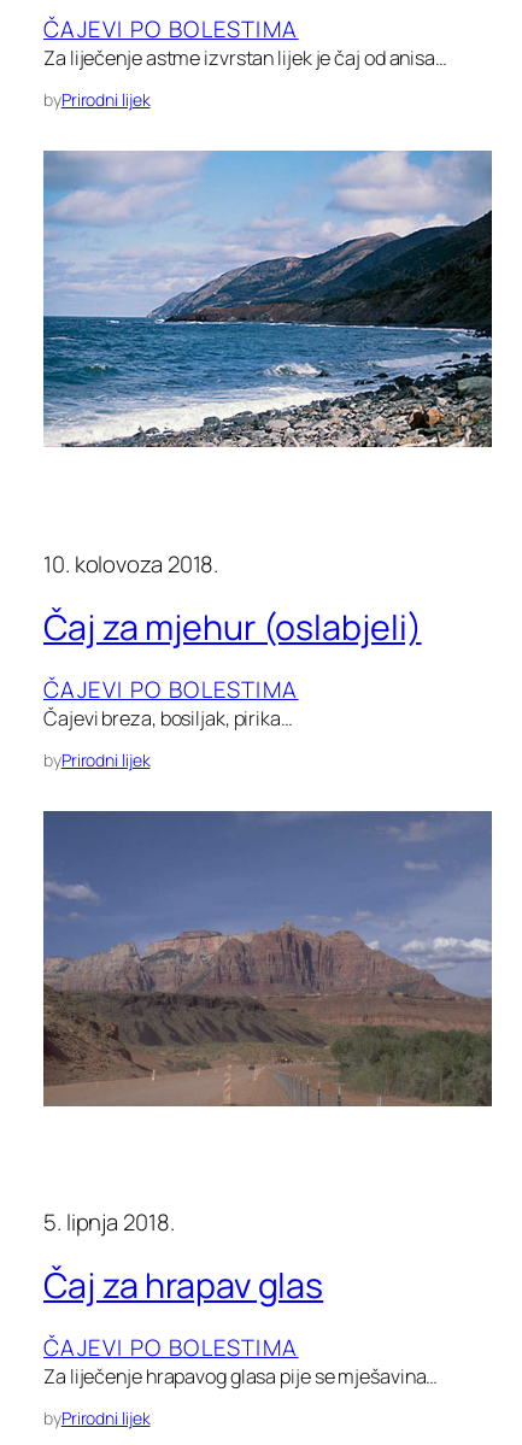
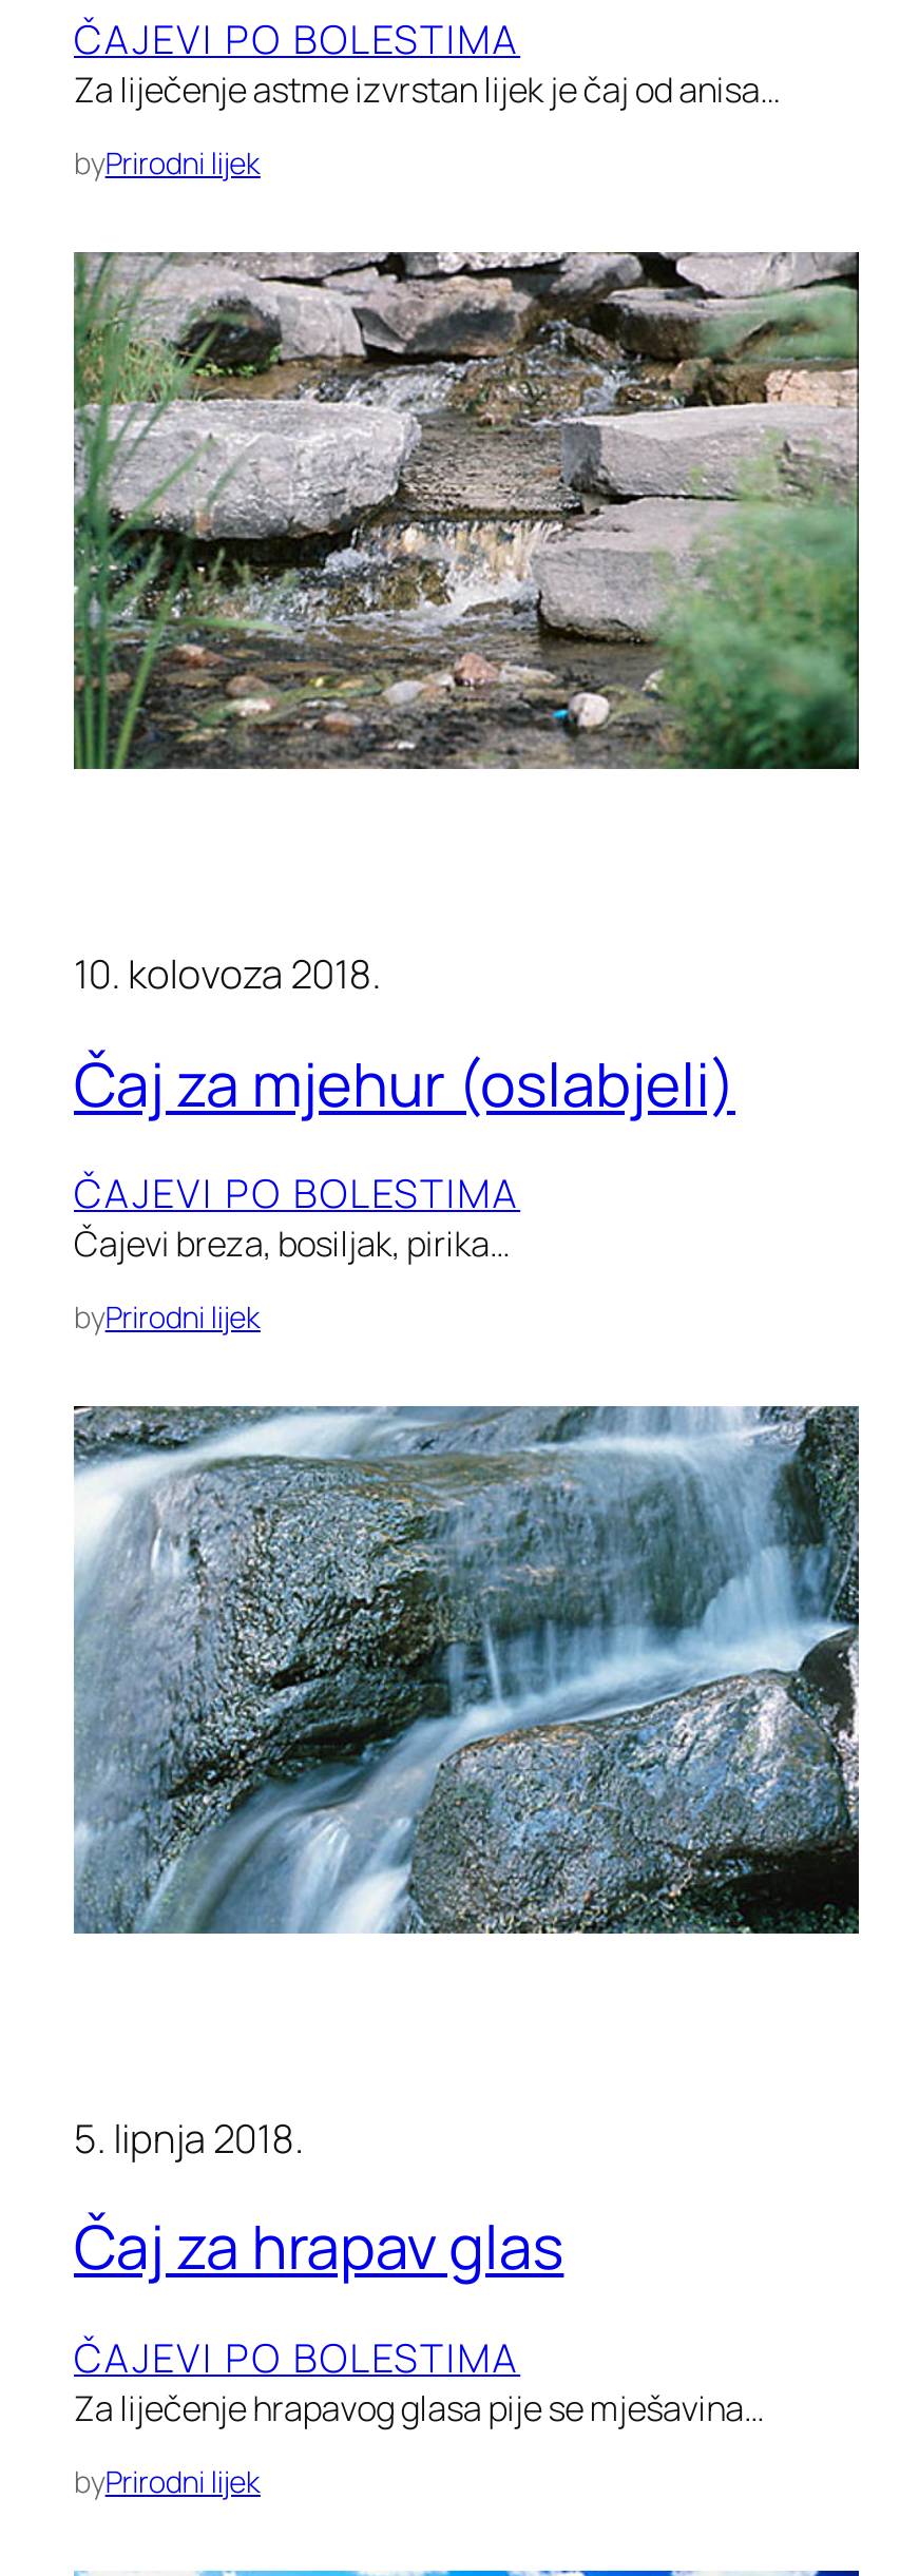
[42,149,493,448] [image] -> [72,249,861,770] [image]
[42,811,492,1108] [image] -> [72,1405,861,1935] [image]

